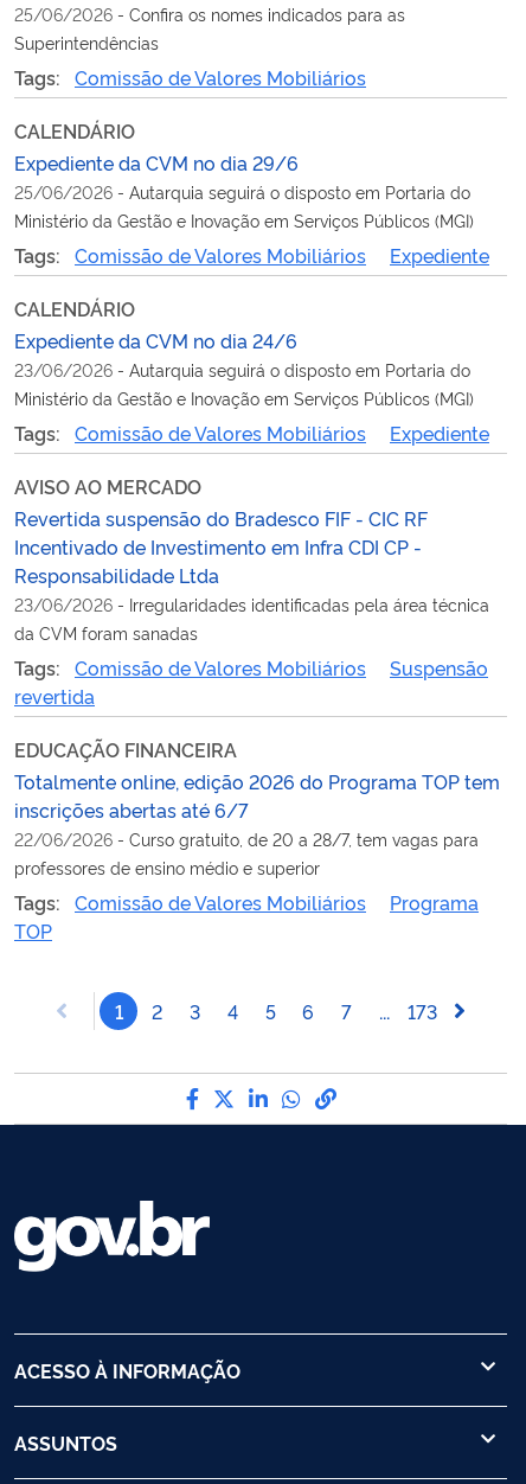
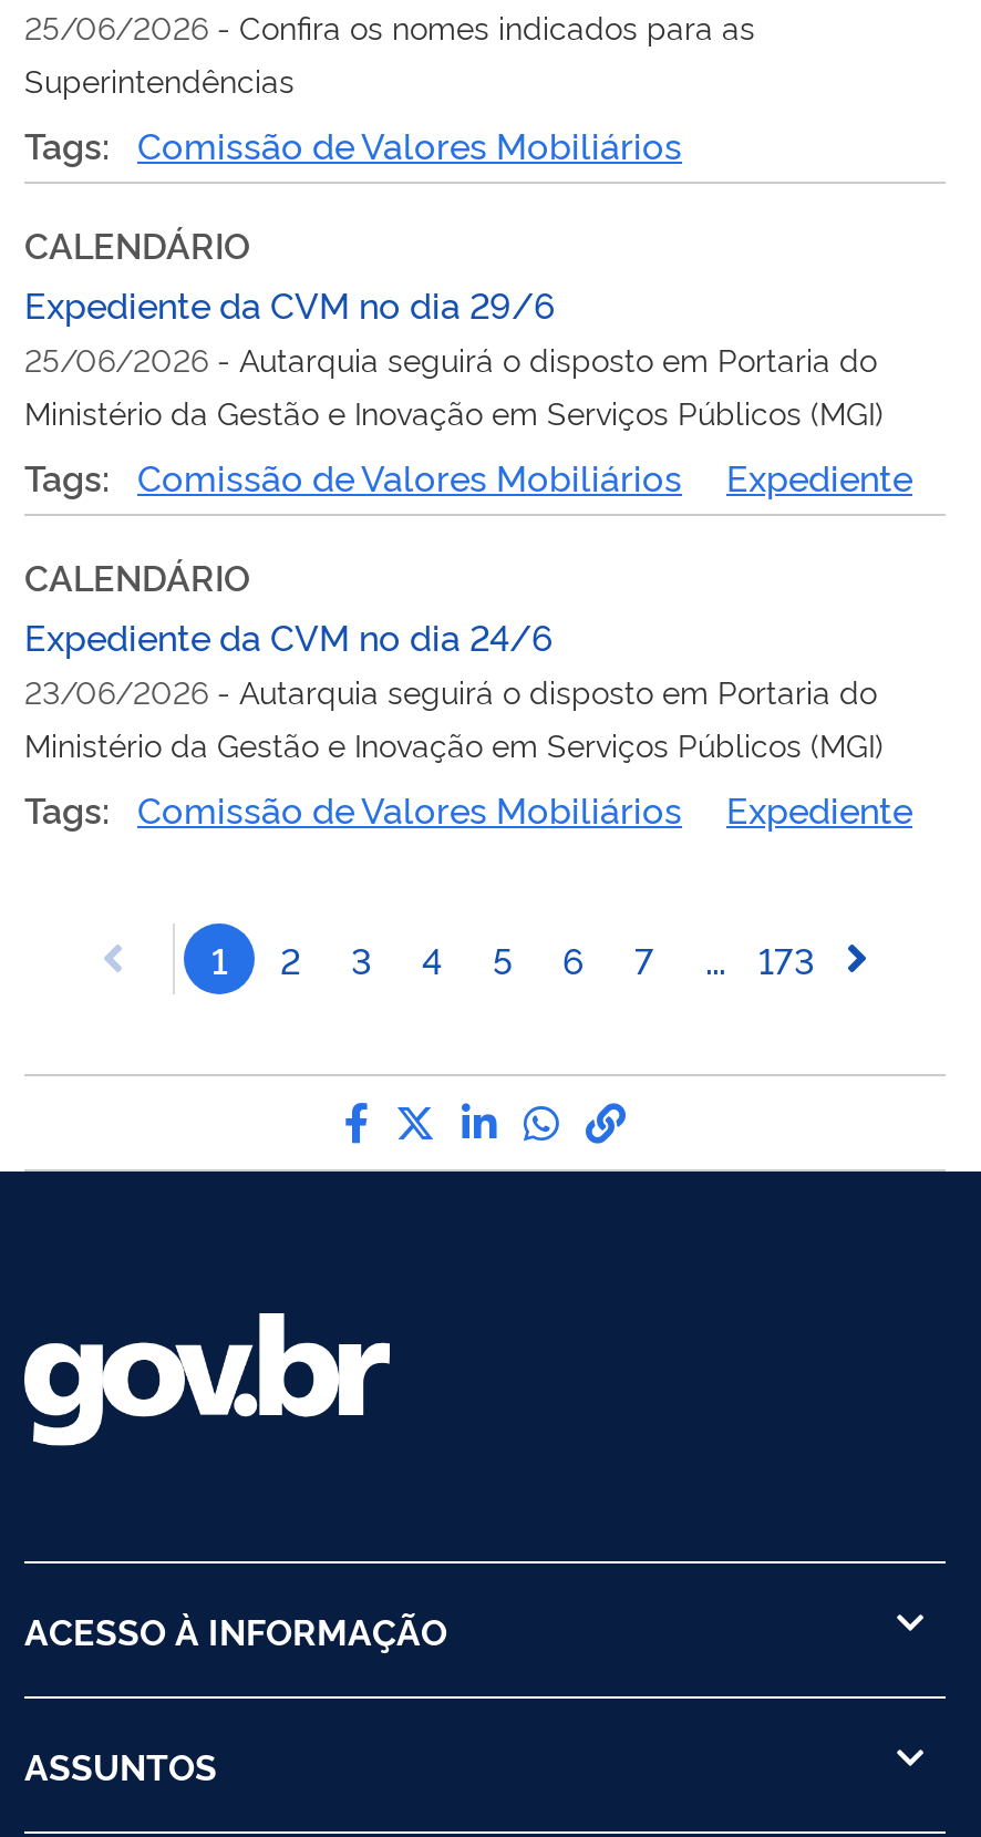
[14,473,500,944] AVISO AO MERCADO | Revertida suspensão do Bradesco FIF - CIC RF | Incentivado de Investimento em Infra CDI CP - | Responsabilidade Ltda | 23/06/2026 - Irregularidades identificadas pela área técnica | da CVM foram sanadas | Tags: Comissão de Valores Mobiliários | Suspensão | revertida | EDUCAÇÃO FINANCEIRA | Totalmente online, edição 2026 do Programa TOP tem | inscrições abertas até 6/7 | 22/06/2026 - Curso gratuito, de 20 a 28/7, tem vagas para | professores de ensino médio e superior | Tags: Comissão de Valores Mobiliários | Programa | TOP -> none

